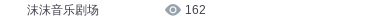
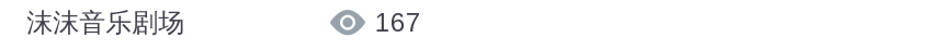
[185,3,206,17] 162 -> [375,7,421,38] 167

